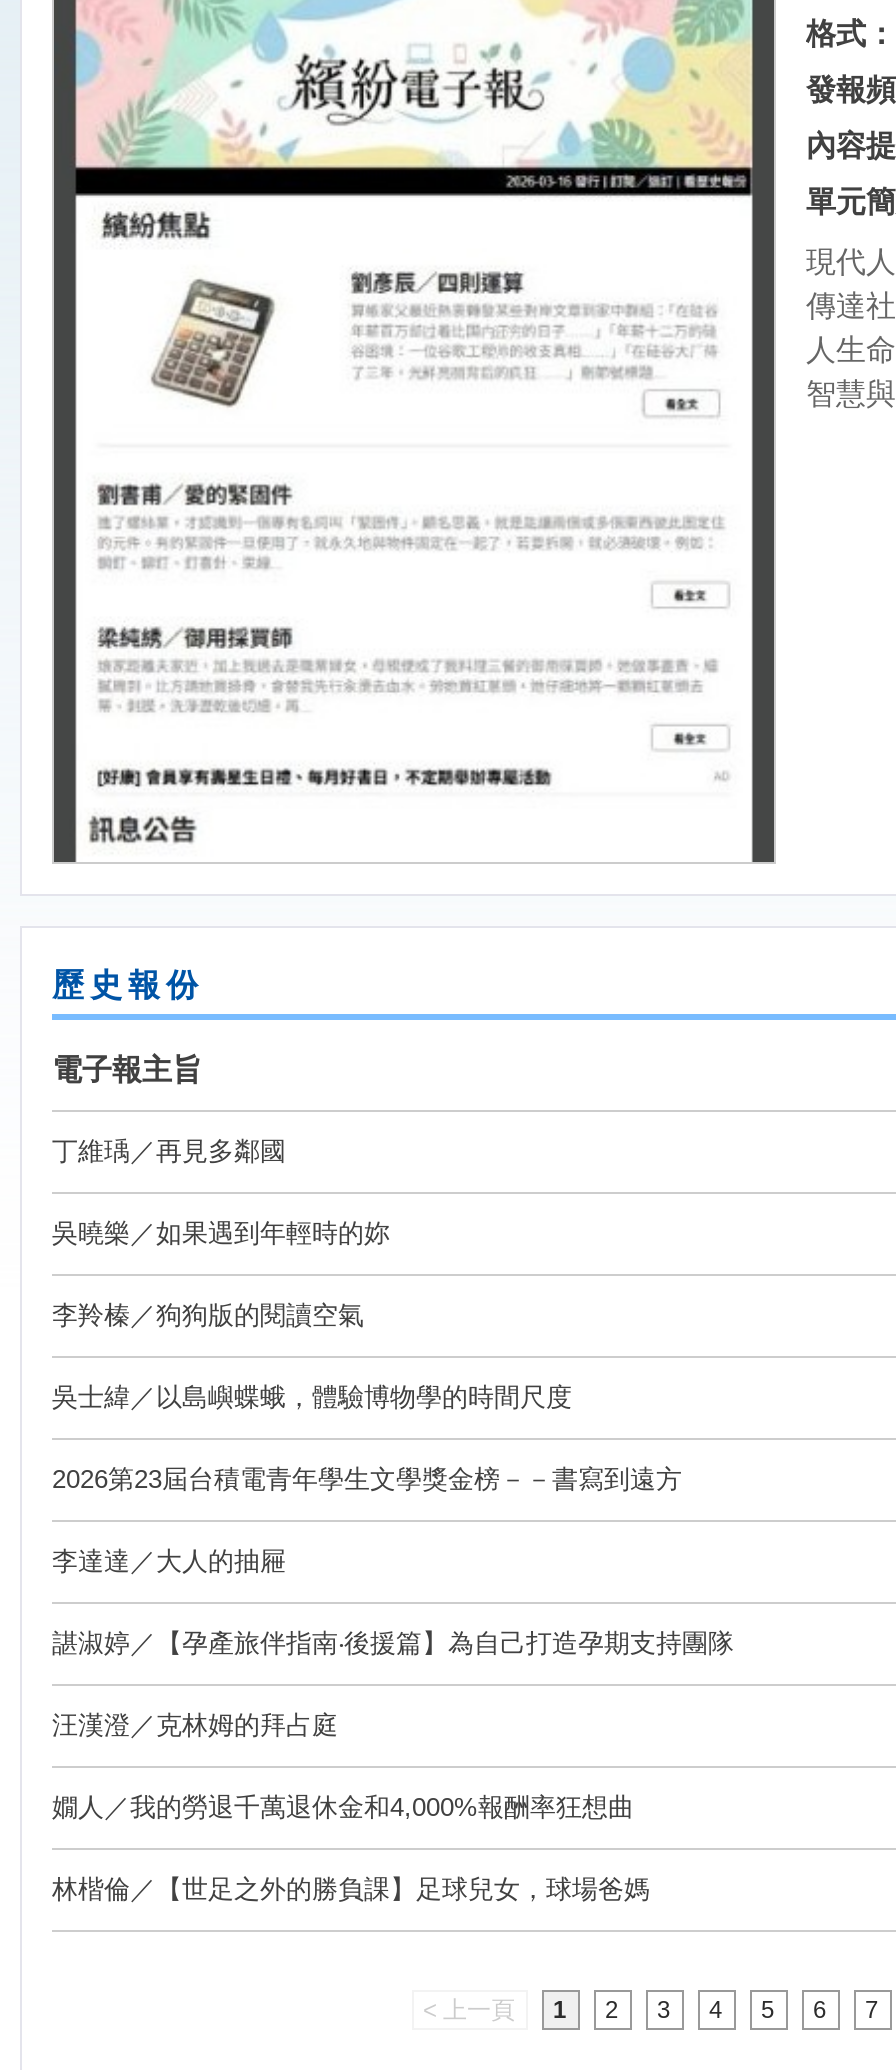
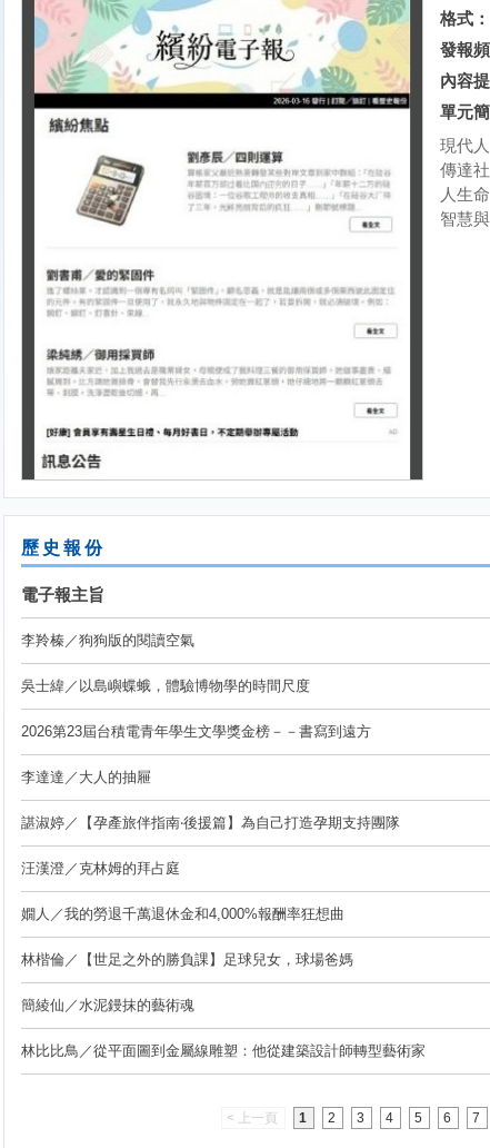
[52,1136,390,1248] 丁維瑀／再見多鄰國 | 吳曉樂／如果遇到年輕時的妳 -> none
moved [52,1300,734,1904] -> [21,632,400,968]: 李羚榛／狗狗版的閱讀空氣 | 吳士緯／以島嶼蝶蛾，體驗博物學的時間尺度 | 2026第23屆台積電青年學生文學獎金榜－－書寫到遠方 | 李達達／大人的抽屜 | 諶淑婷／【孕產旅伴指南‧後援篇】為自己打造孕期支持團隊 | 汪漢澄／克林姆的拜占庭 | 嫺人／我的勞退千萬退休金和4,000%報酬率狂想曲 | 林楷倫／【世足之外的勝負課】足球兒女，球場爸媽
none -> [21,997,426,1059] 簡綾仙／水泥鏝抹的藝術魂 | 林比比鳥／從平面圖到金屬線雕塑：他從建築設計師轉型藝術家

